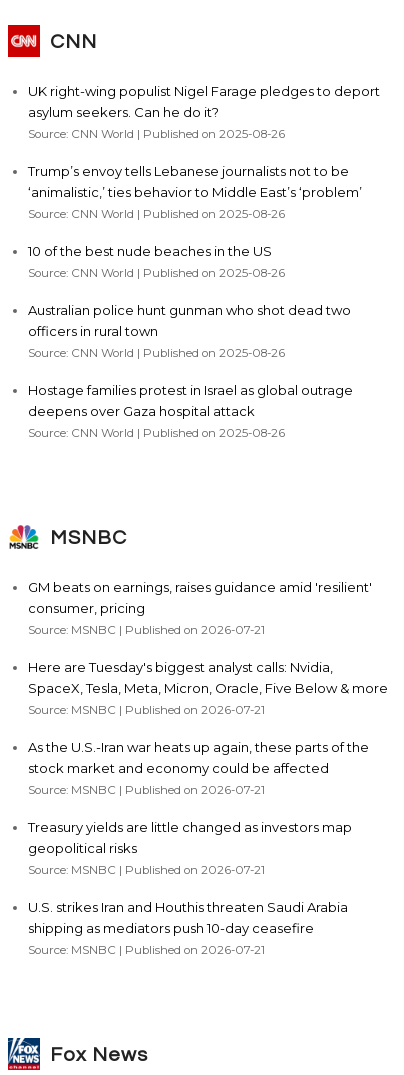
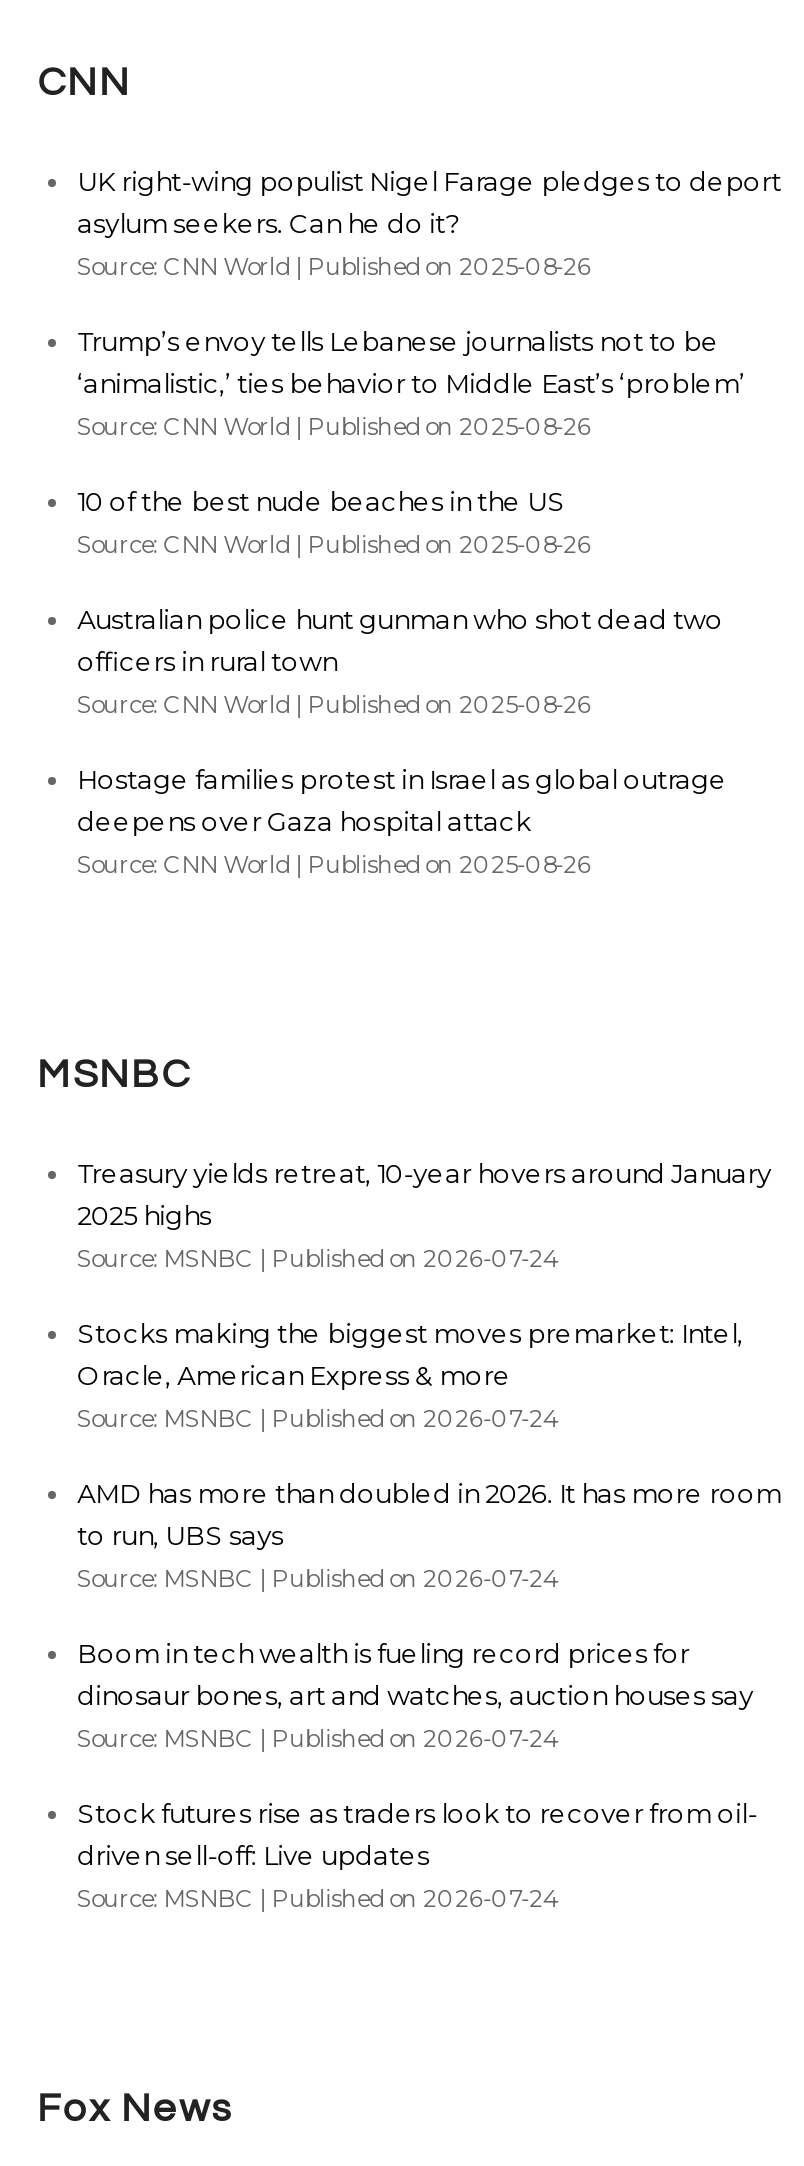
[28,579,372,637] GM beats on earnings, raises guidance amid 'resilient' | consumer, pricing | Source: MSNBC Published on 2026-07-21 -> [77,1157,771,1273] Treasury yields retreat, 10-year hovers around January | 2025 highs | Source: MSNBC Published on 2026-07-24
[28,659,388,717] Here are Tuesday's biggest analyst calls: Nvidia, | SpaceX, Tesla, Meta, Micron, Oracle, Five Below & more | Source: MSNBC Published on 2026-07-21 -> [77,1317,743,1433] Stocks making the biggest moves premarket: Intel, | Oracle, American Express & more | Source: MSNBC Published on 2026-07-24
[28,739,369,797] As the U.S.-Iran war heats up again, these parts of the | stock market and economy could be affected | Source: MSNBC Published on 2026-07-21 -> [77,1477,781,1593] AMD has more than doubled in 2026. It has more room | to run, UBS says | Source: MSNBC Published on 2026-07-24
[28,819,352,877] Treasury yields are little changed as investors map | geopolitical risks | Source: MSNBC Published on 2026-07-21 -> [77,1637,753,1753] Boom in tech wealth is fueling record prices for | dinosaur bones, art and watches, auction houses say | Source: MSNBC Published on 2026-07-24
[28,899,348,957] U.S. strikes Iran and Houthis threaten Saudi Arabia | shipping as mediators push 10-day ceasefire | Source: MSNBC Published on 2026-07-21 -> [77,1797,757,1913] Stock futures rise as traders look to recover from oil- | driven sell-off: Live updates | Source: MSNBC Published on 2026-07-24

